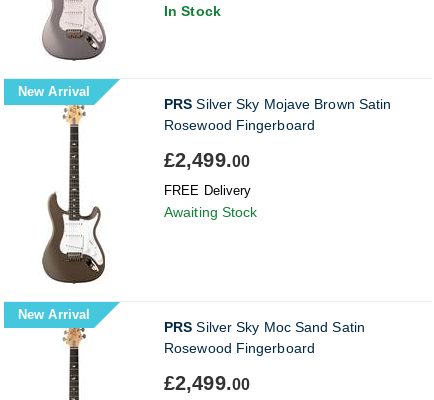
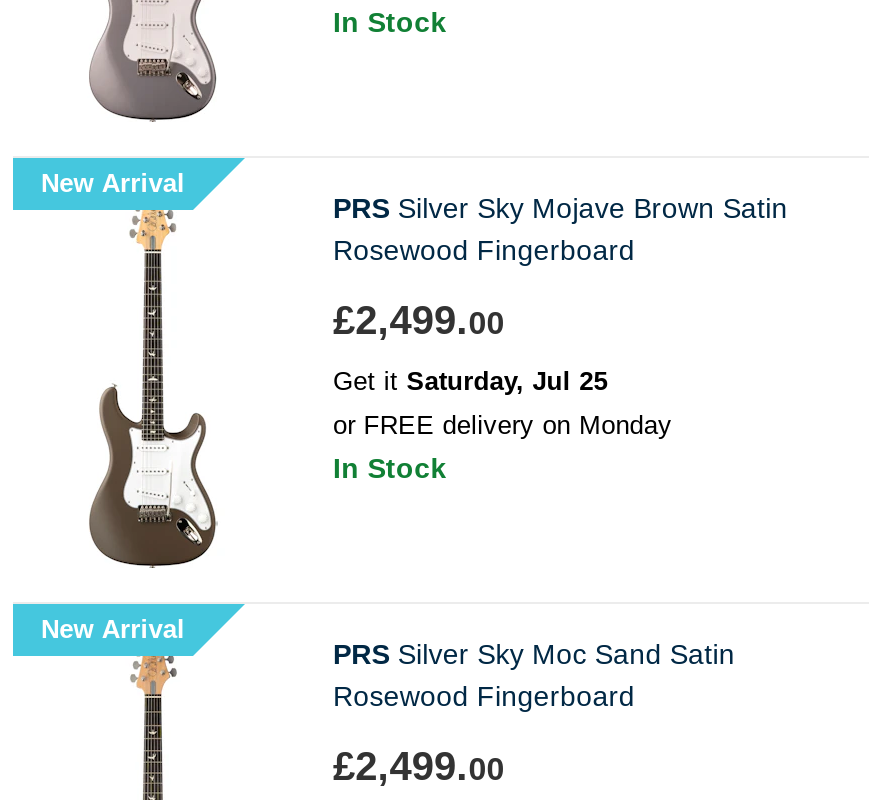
[164,183,257,220] FREE Delivery | Awaiting Stock -> [333,365,672,483] Get it Saturday, Jul 25 | or FREE delivery on Monday | In Stock

